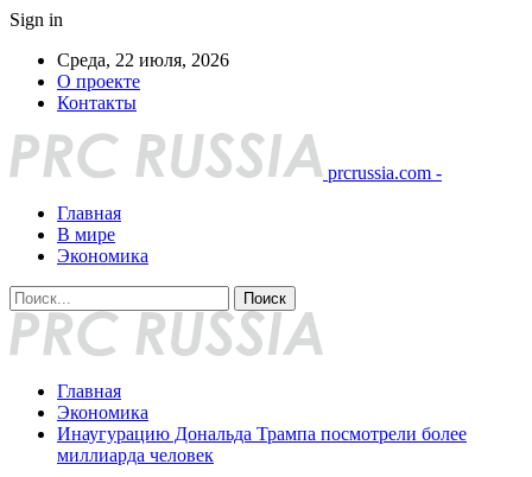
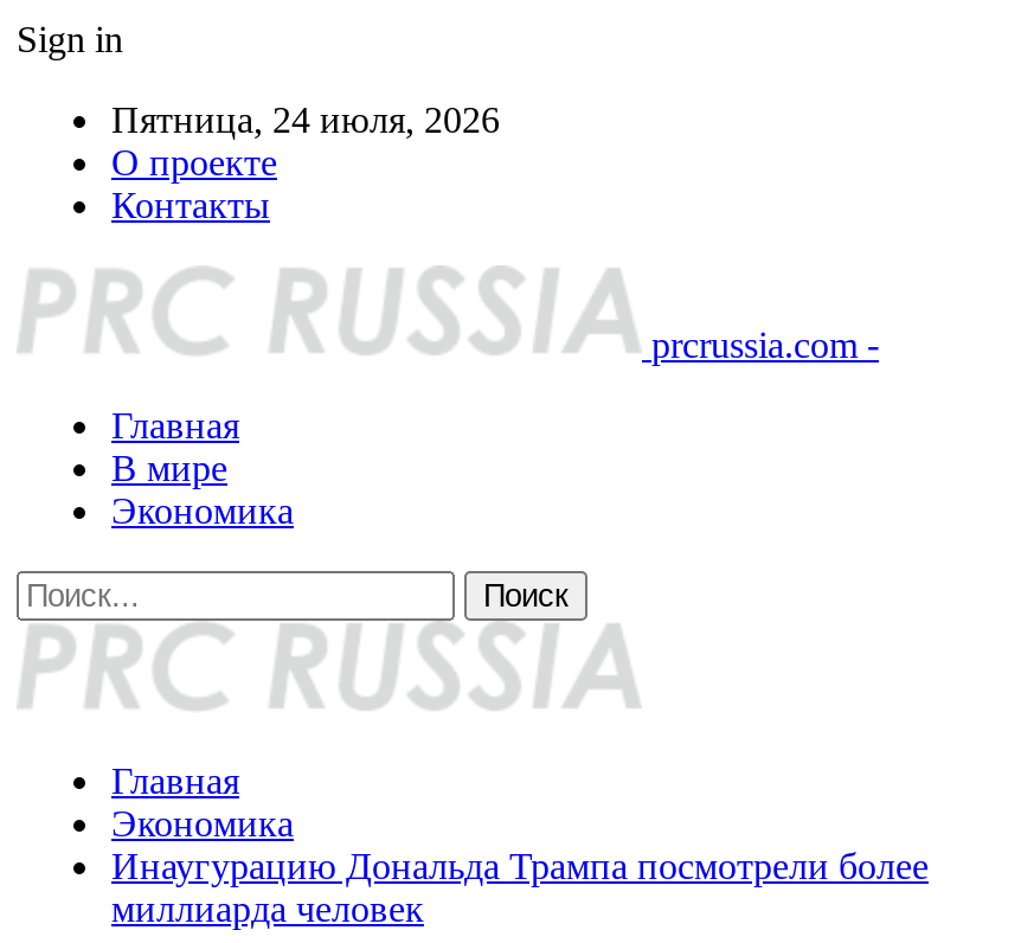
[57,50,229,70] Среда, 22 июля, 2026 -> [111,100,500,140] Пятница, 24 июля, 2026

